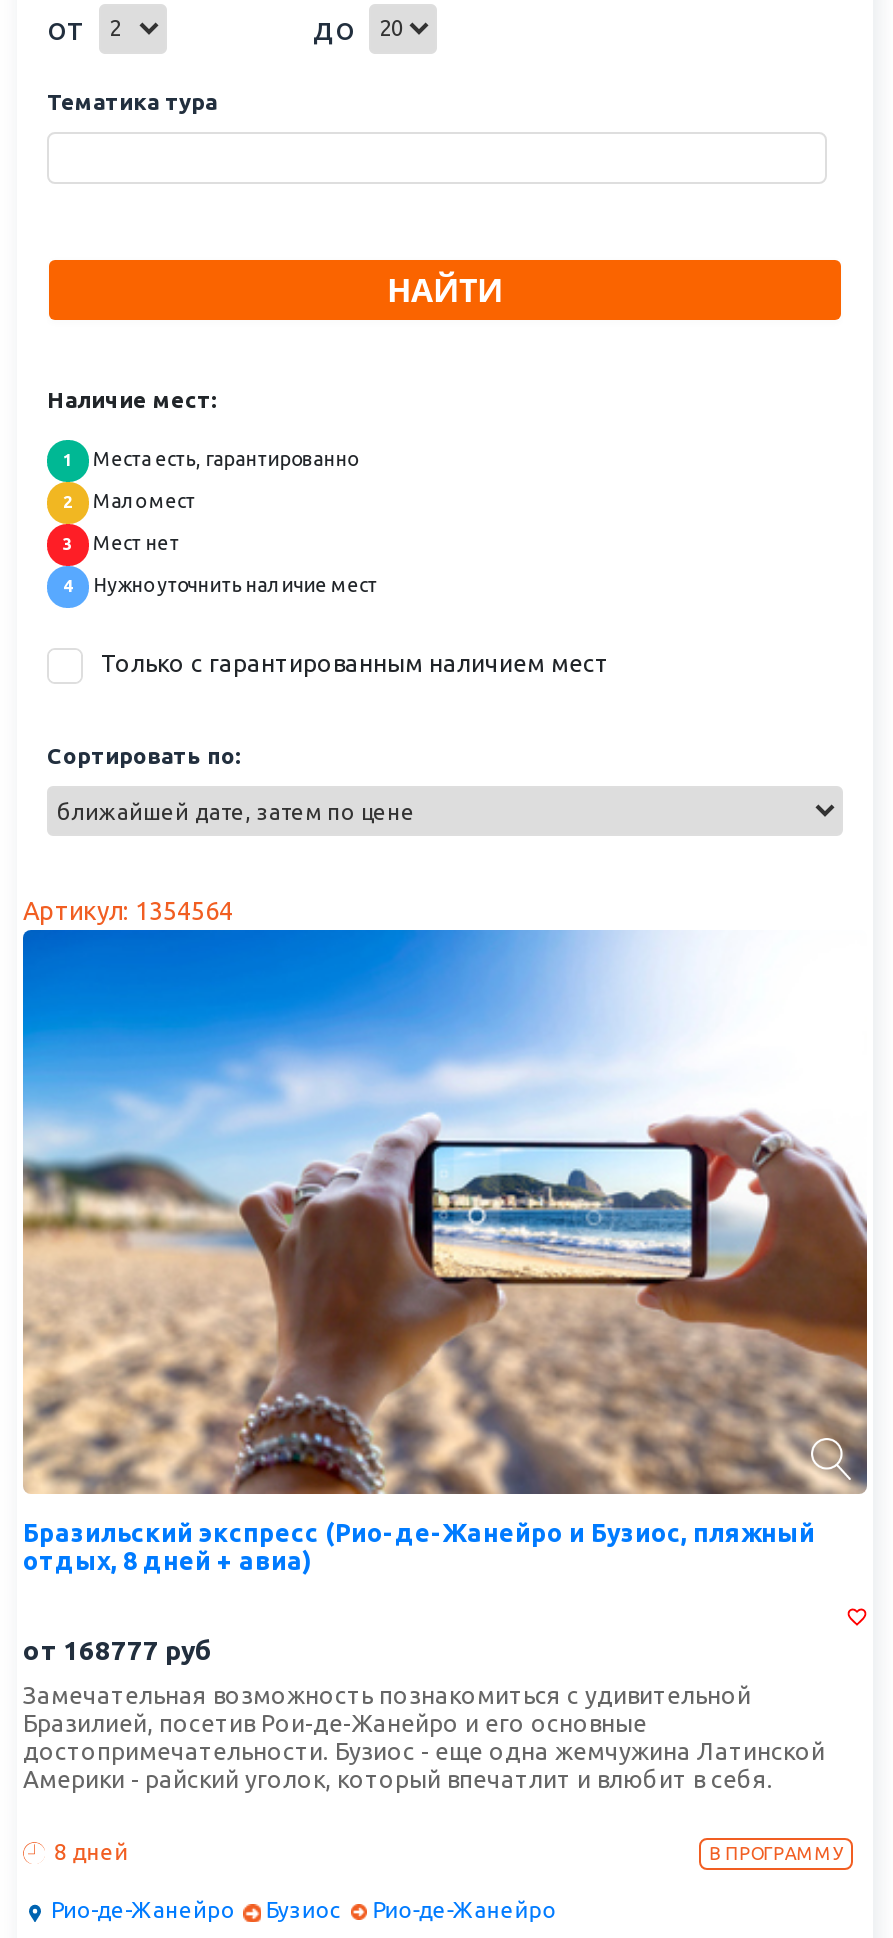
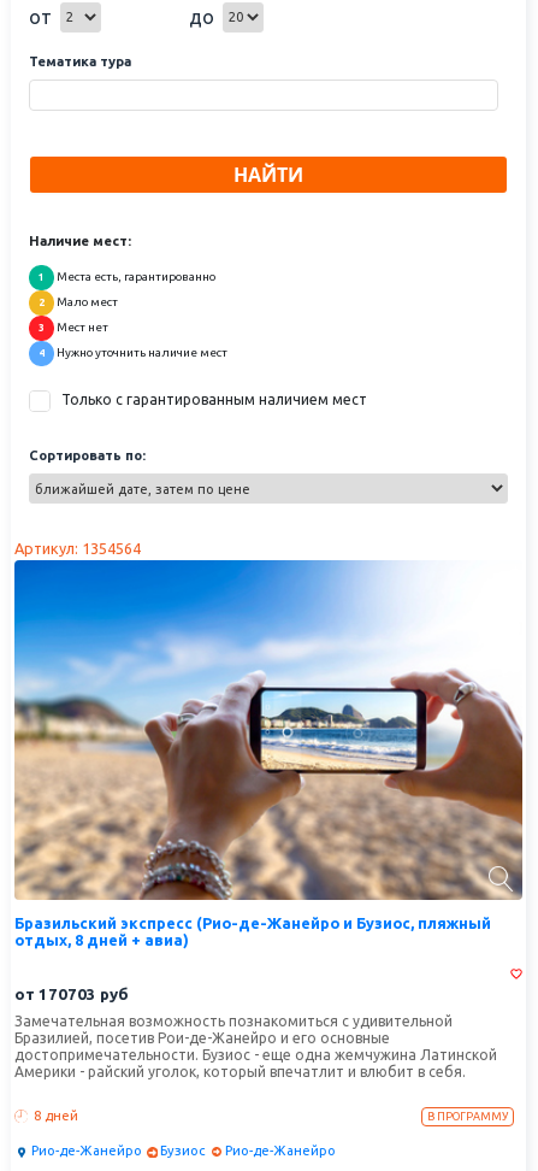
[23,1636,213,1666] от 168777 руб -> [14,986,129,1004] от 170703 руб

